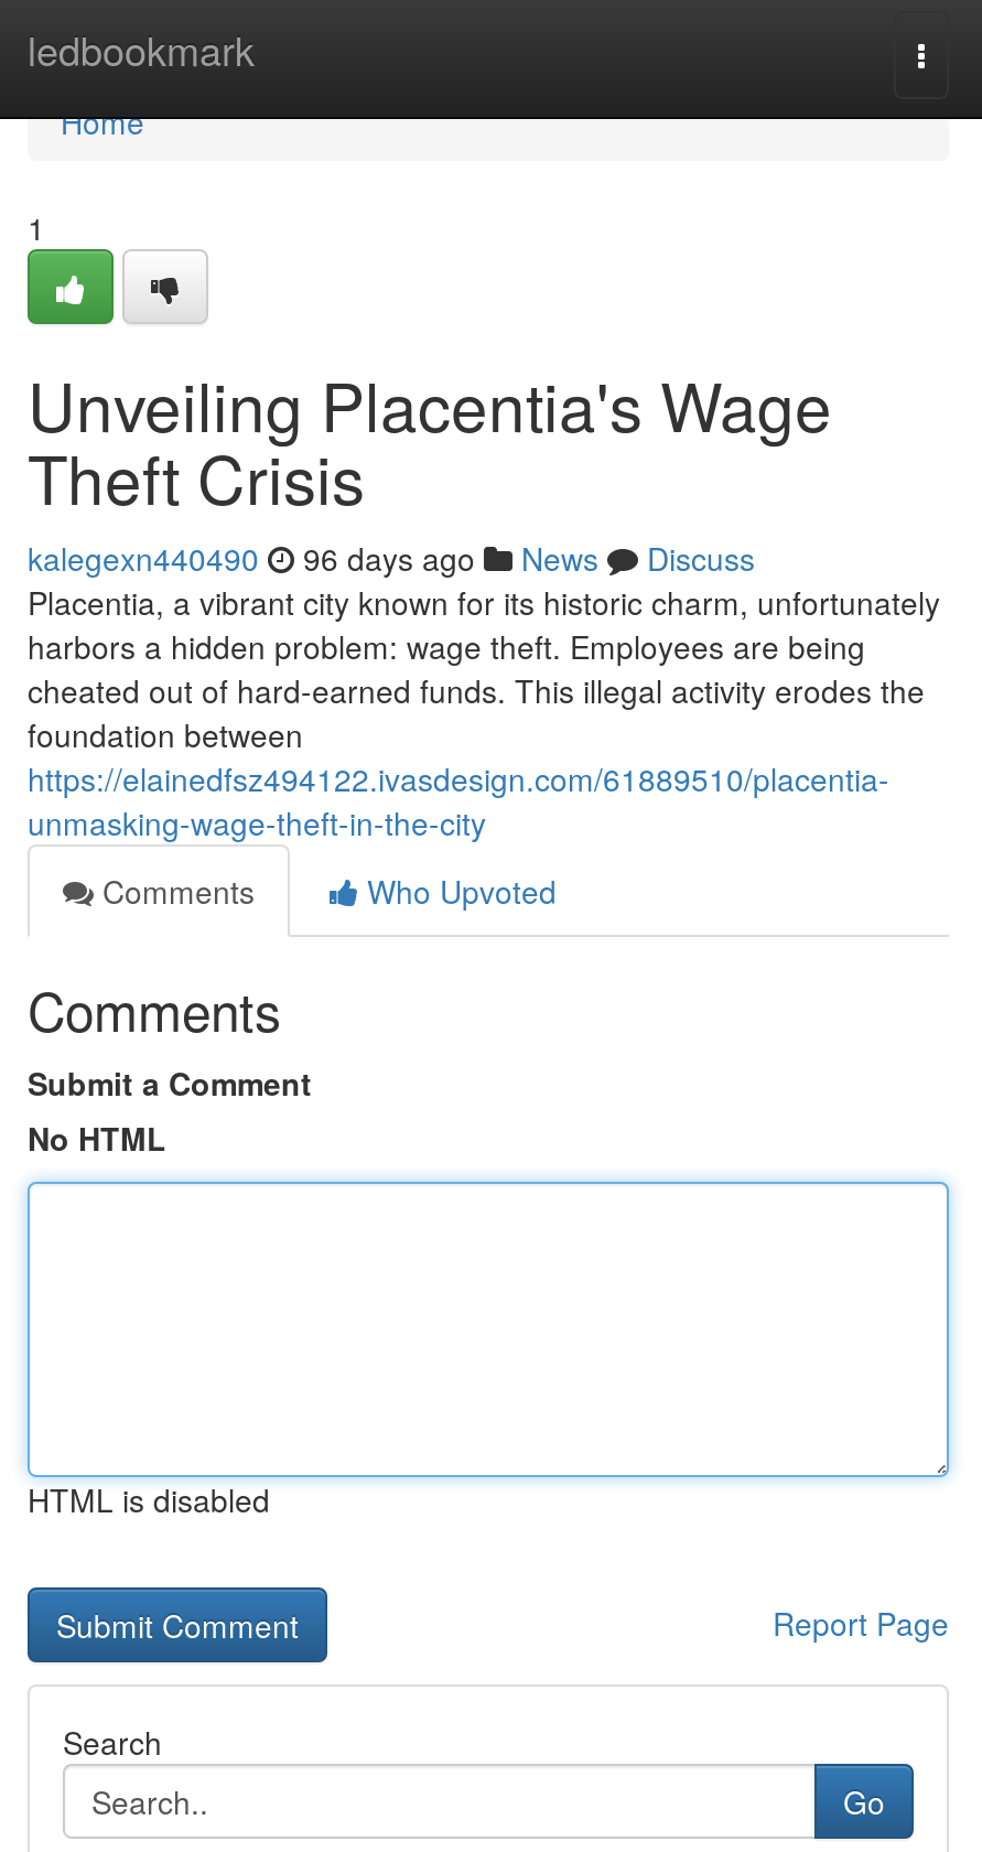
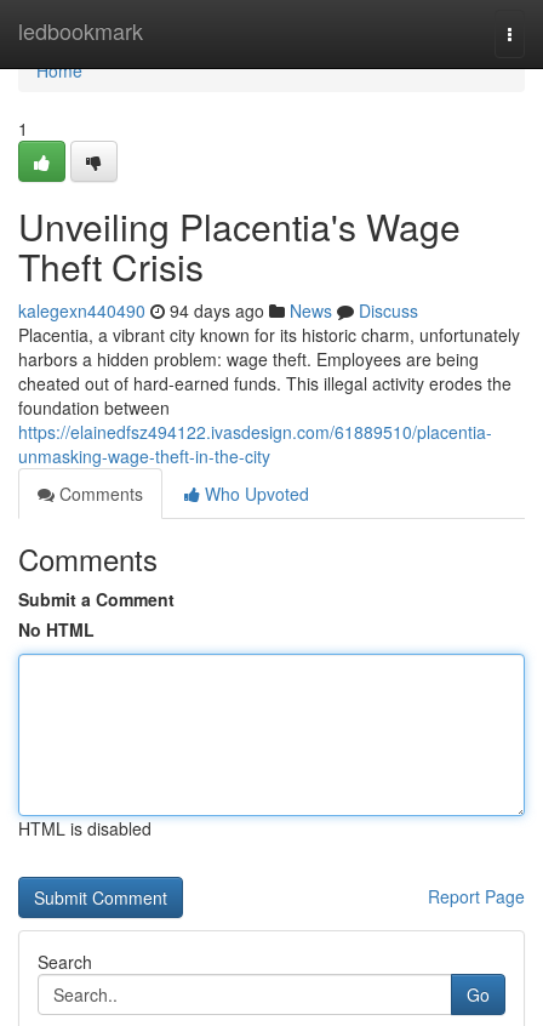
[28,536,755,580] kalegexn440490 96 days ago News Discuss -> [18,298,418,323] kalegexn440490 94 days ago News Discuss

